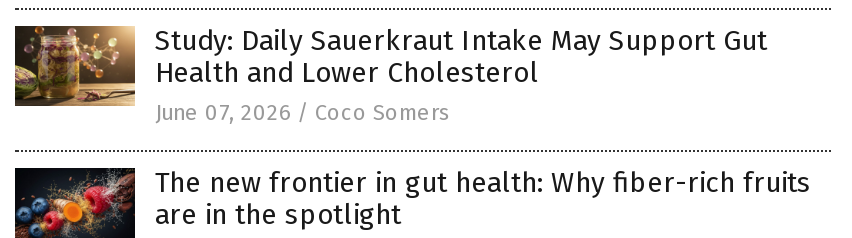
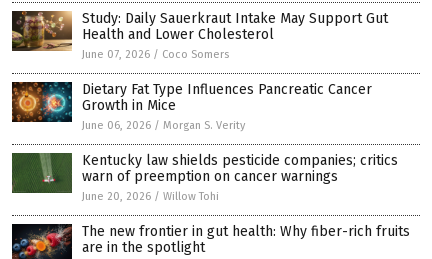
none -> [11,81,398,203] [image] | Dietary Fat Type Influences Pancreatic Cancer | Growth in Mice | June 06, 2026 / Morgan S. Verity | Kentucky law shields pesticide companies; critics | warn of preemption on cancer warnings | June 20, 2026 / Willow Tohi
none -> [12,152,68,194] [image]

